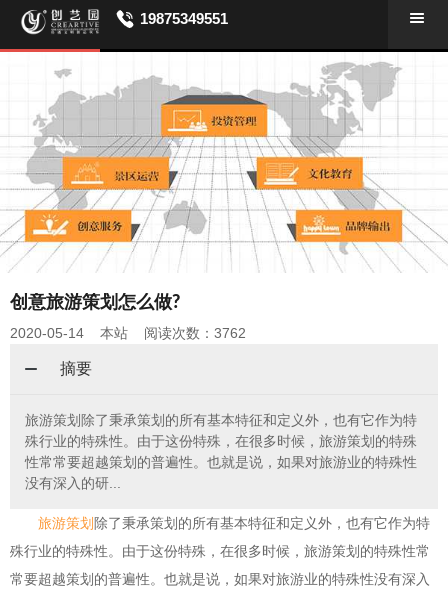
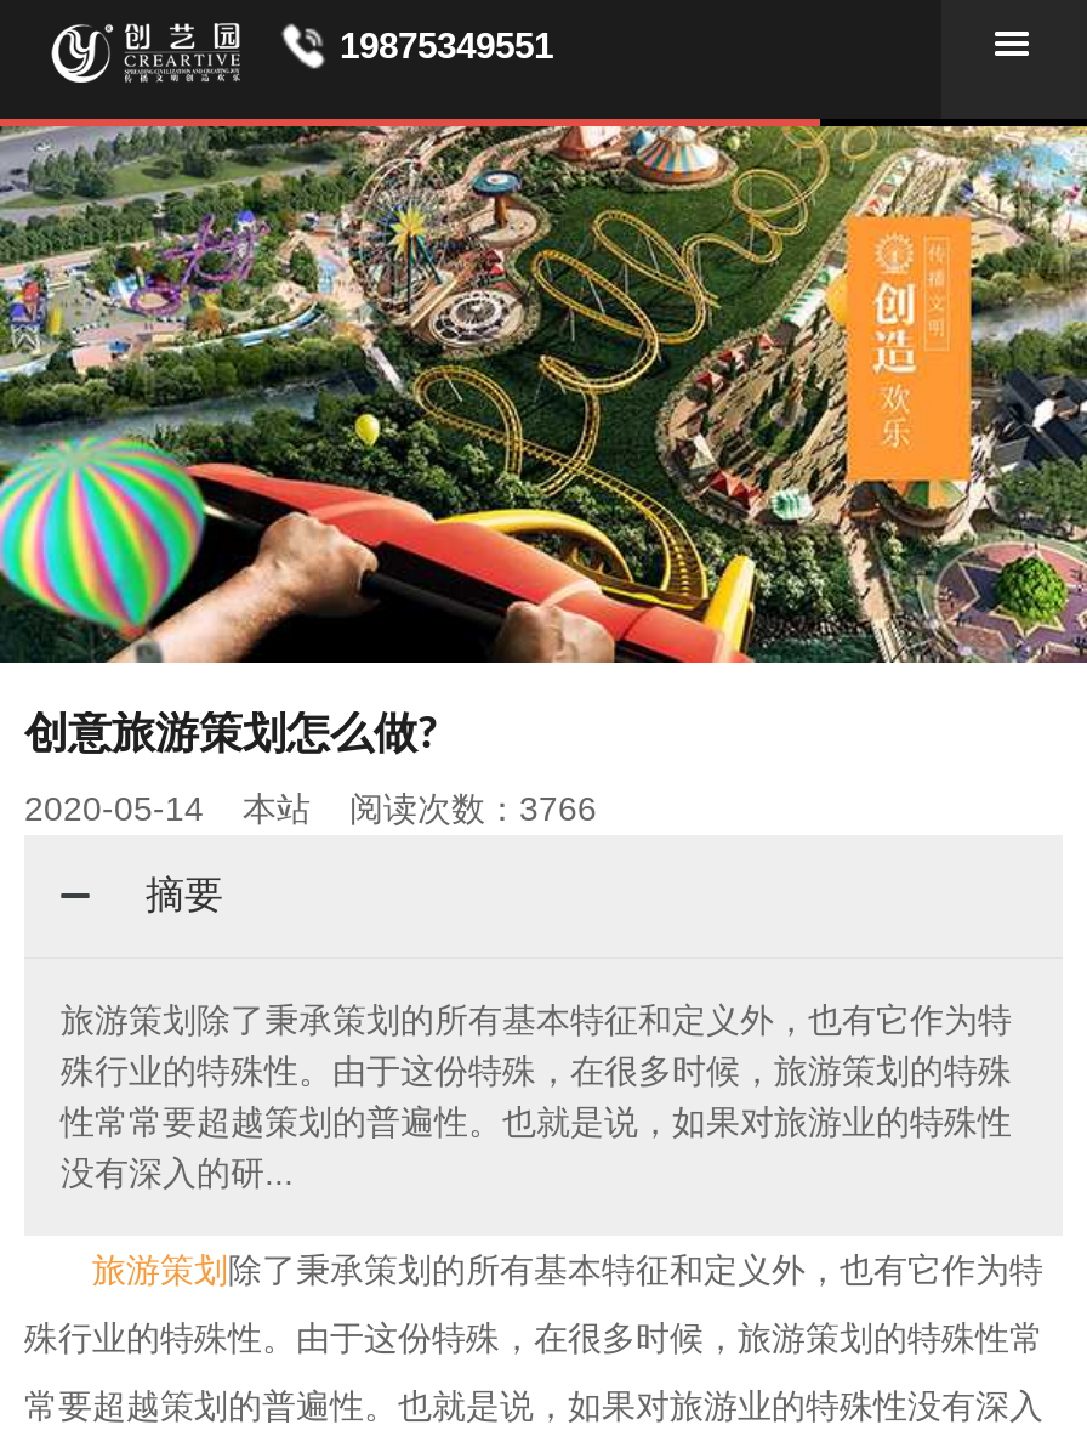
[3,49,445,273] [image] -> [7,117,1080,665] [image]
[10,325,246,341] 2020-05-14 本站 阅读次数：3762 -> [24,789,597,828] 2020-05-14 本站 阅读次数：3766

